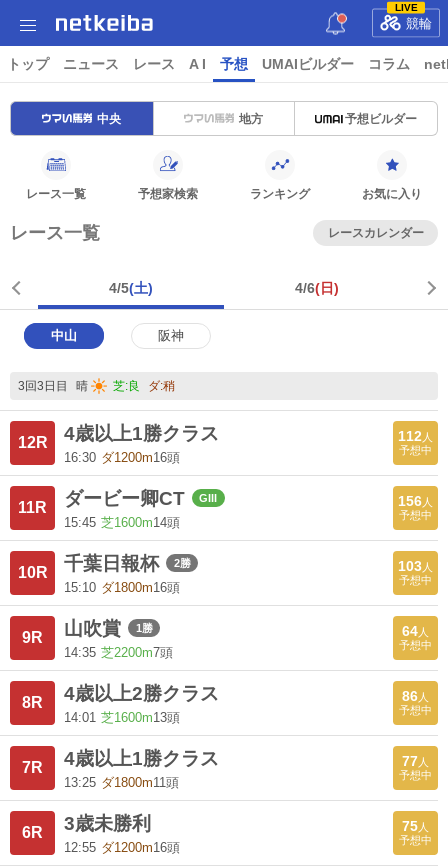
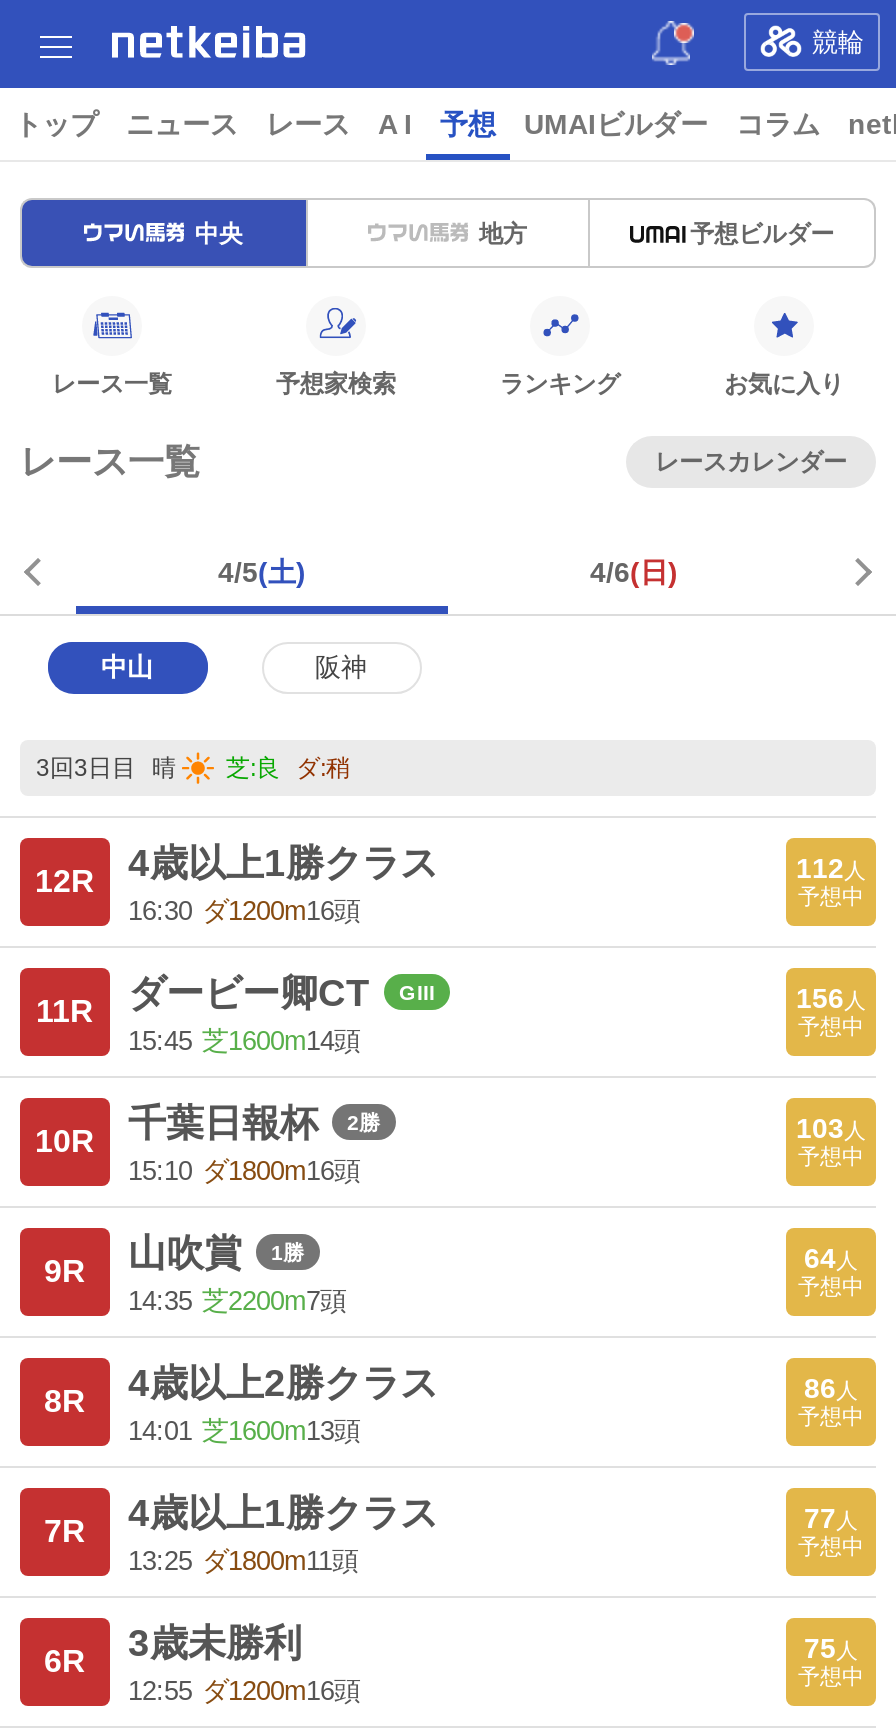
[394,1,417,12] LIVE -> none

